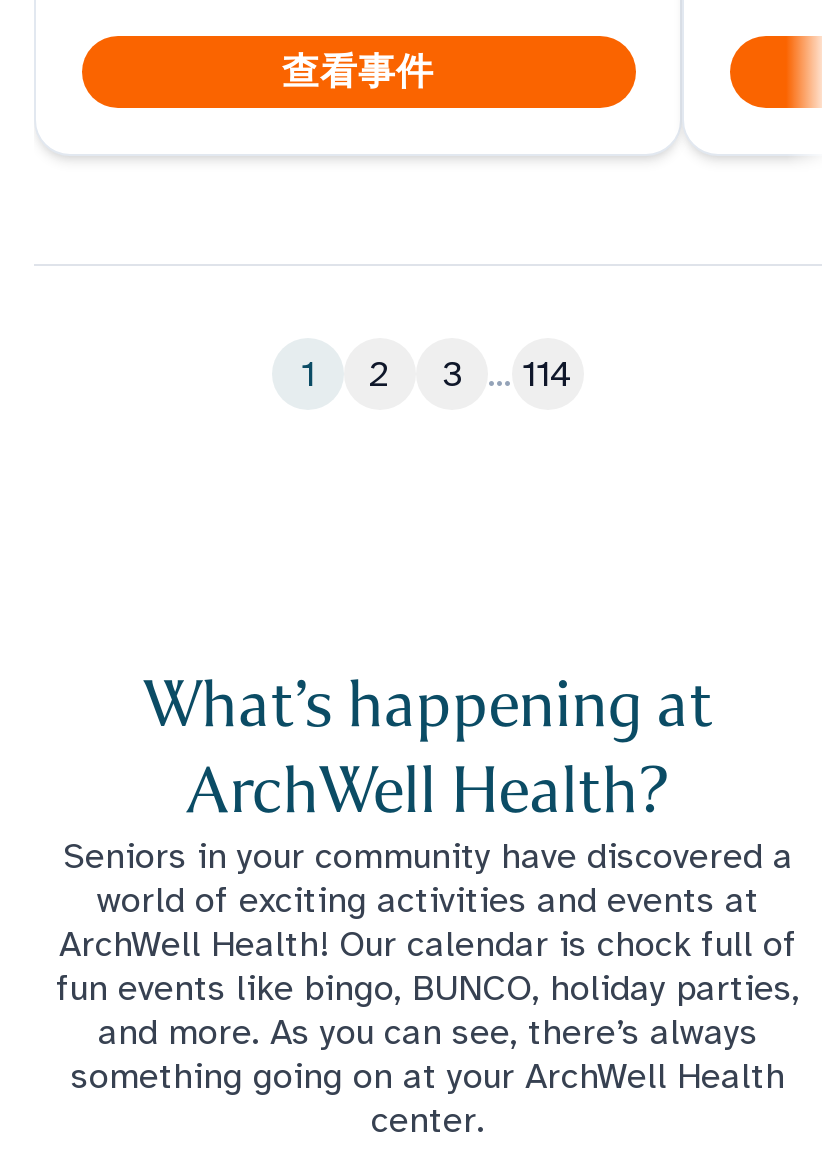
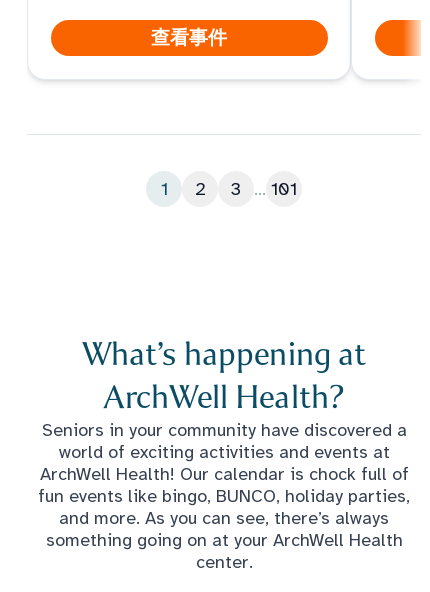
[301,352,574,396] 1 2 3 ... 114 -> [160,178,297,200] 1 2 3 ... 101

